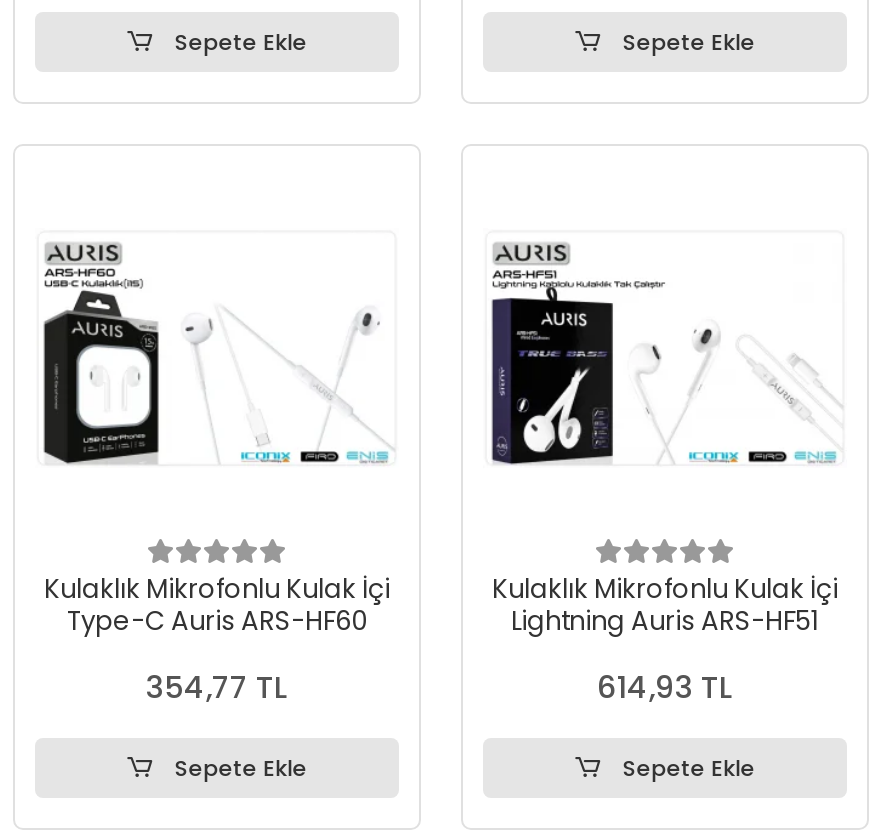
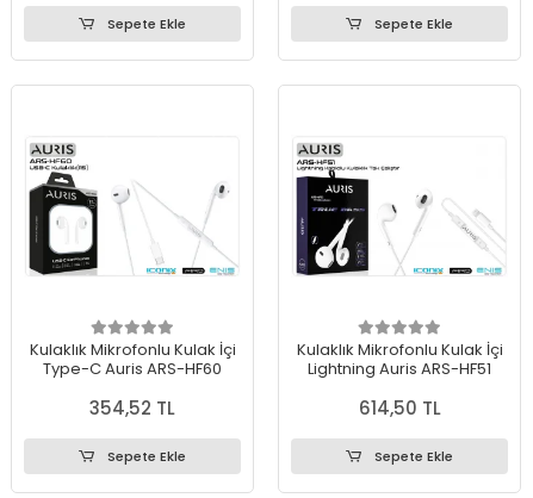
[146,666,288,708] 354,77 TL -> [89,396,175,421] 354,52 TL
[597,666,733,708] 614,93 TL -> [358,396,441,421] 614,50 TL

